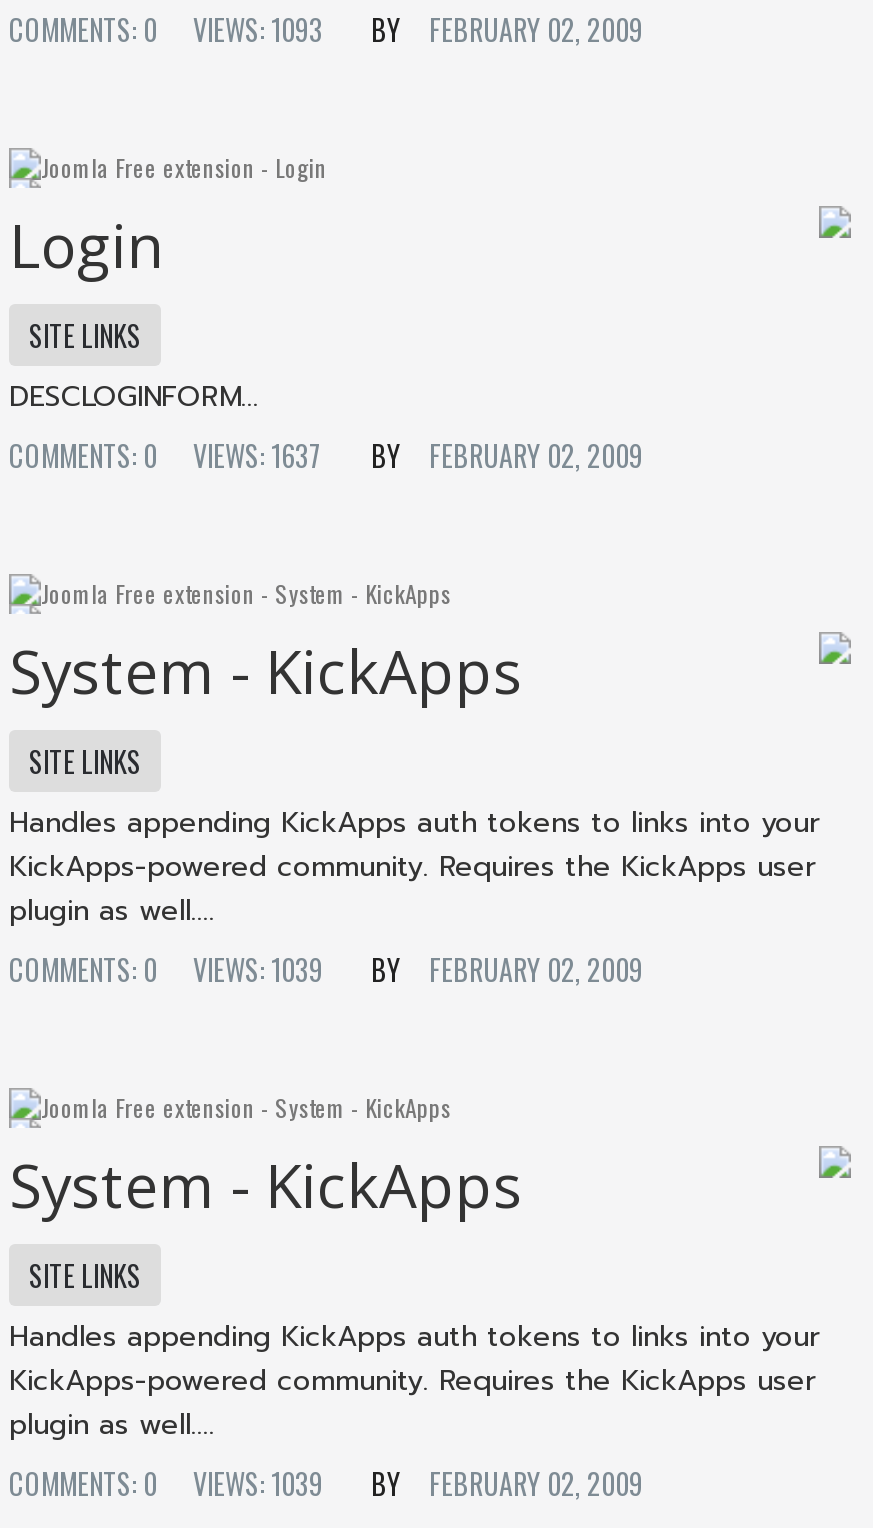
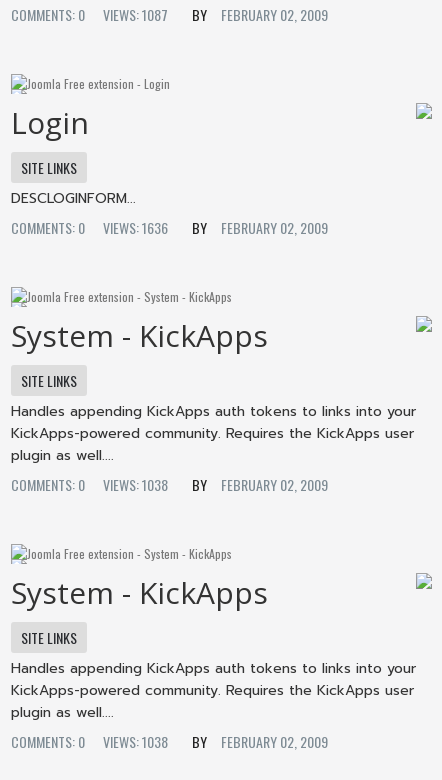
[9,8,643,50] COMMENTS: 0 VIEWS: 1093 FEBRUARY 02, 2009 -> [11,4,328,25] COMMENTS: 0 VIEWS: 1087 FEBRUARY 02, 2009
[9,434,643,476] COMMENTS: 0 VIEWS: 1637 FEBRUARY 02, 2009 -> [11,217,328,238] COMMENTS: 0 VIEWS: 1636 FEBRUARY 02, 2009
[9,948,643,990] COMMENTS: 0 VIEWS: 1039 FEBRUARY 02, 2009 -> [11,474,328,495] COMMENTS: 0 VIEWS: 1038 FEBRUARY 02, 2009
[9,1462,643,1504] COMMENTS: 0 VIEWS: 1039 FEBRUARY 02, 2009 -> [11,731,328,752] COMMENTS: 0 VIEWS: 1038 FEBRUARY 02, 2009

